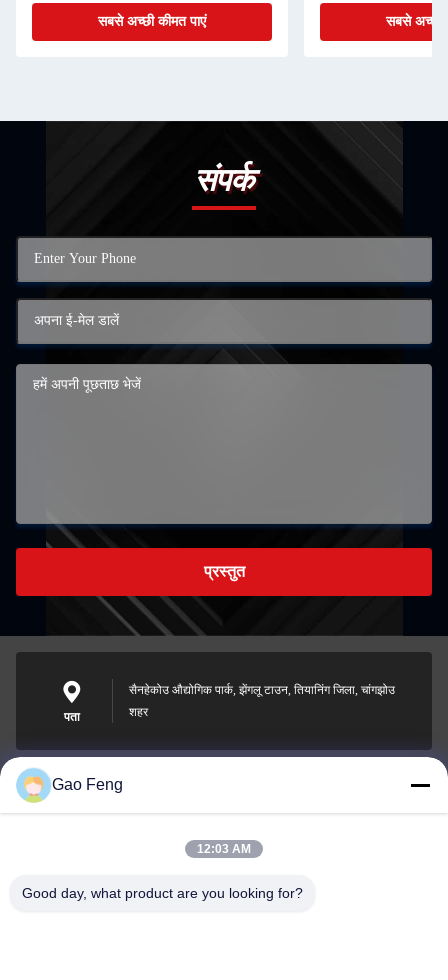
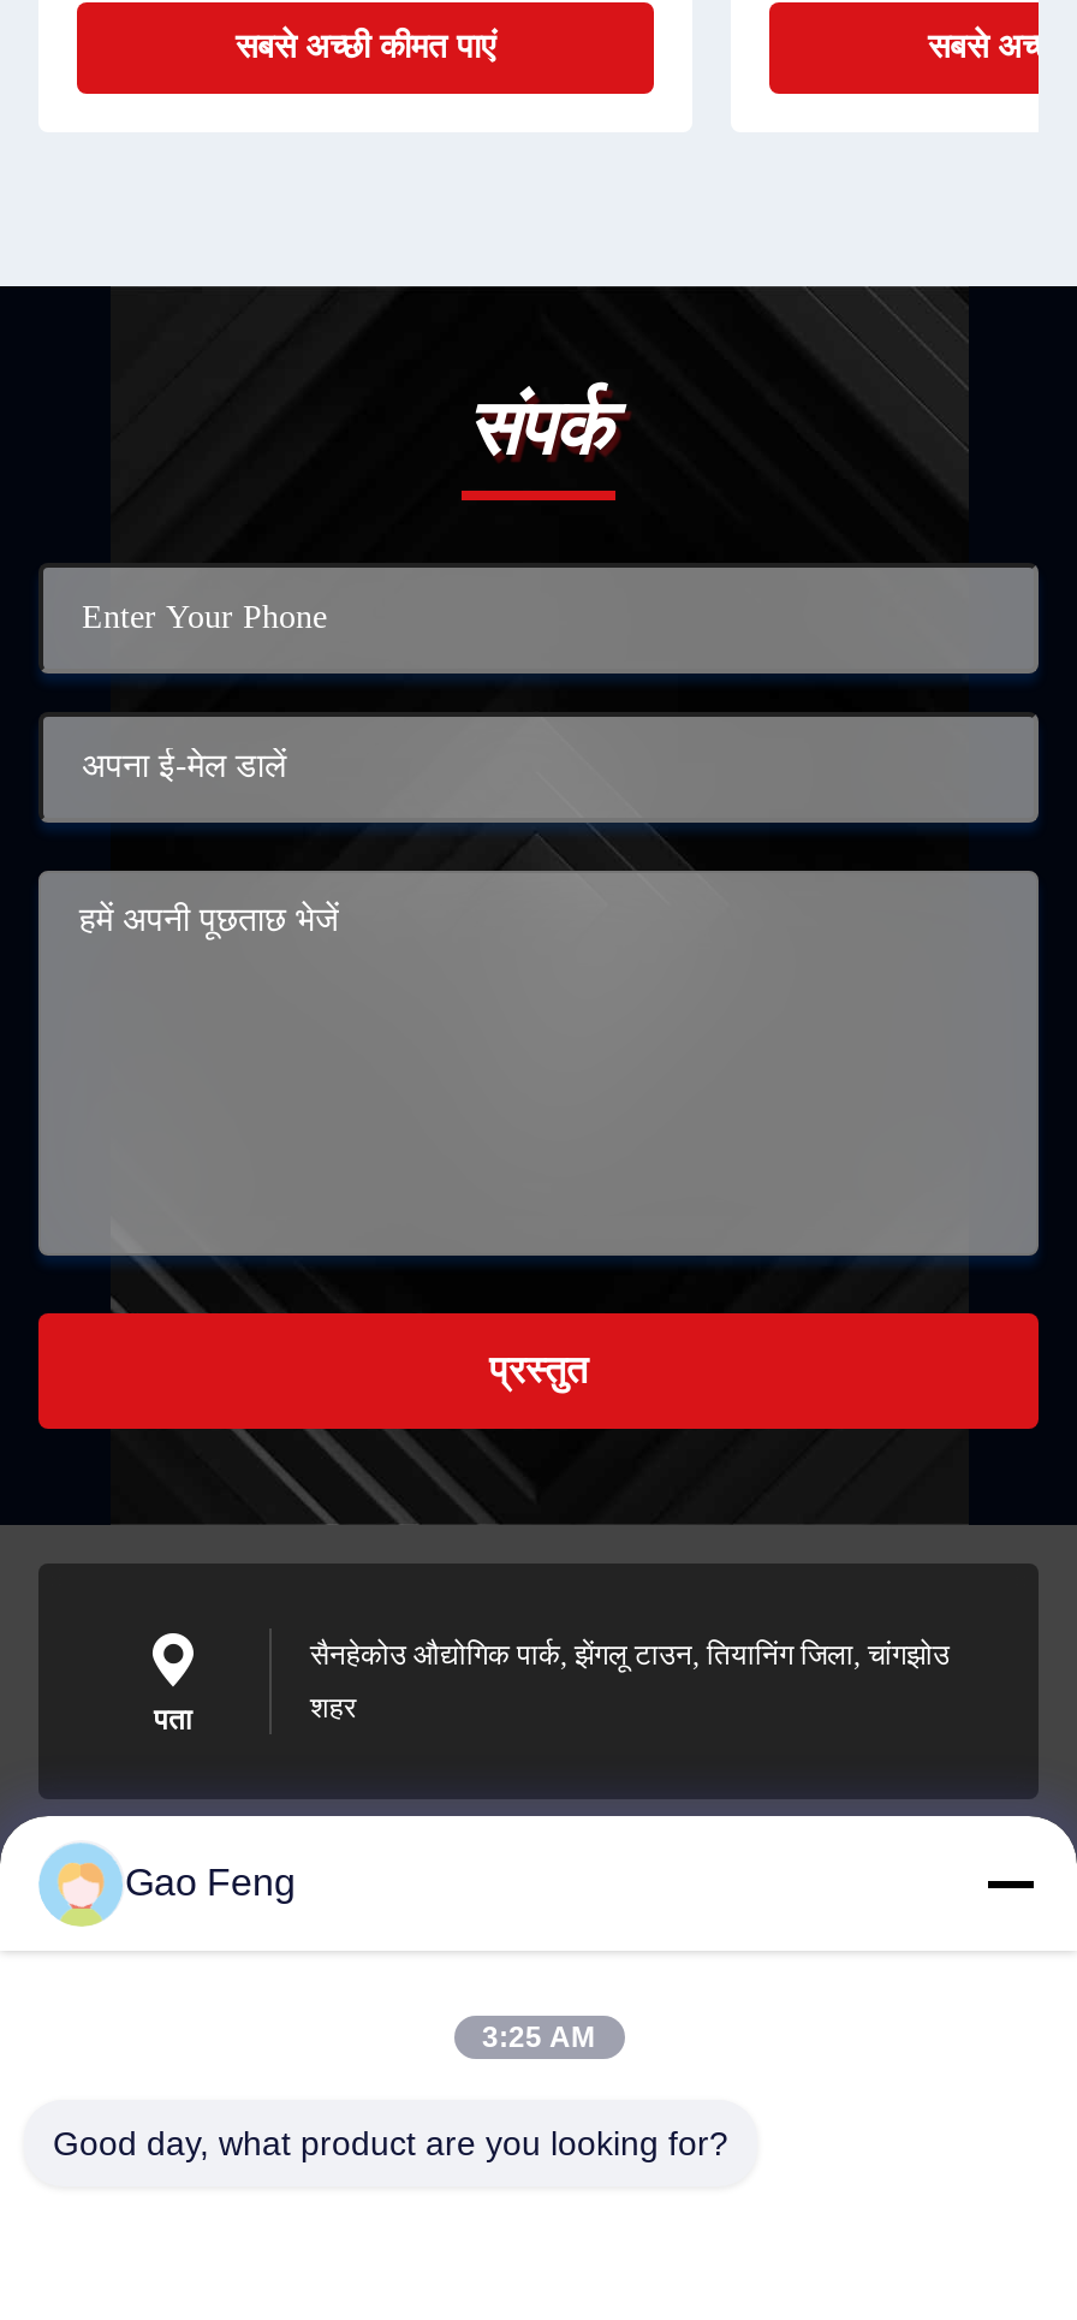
[197,842,251,856] 12:03 AM -> [482,2021,595,2054] 3:25 AM

